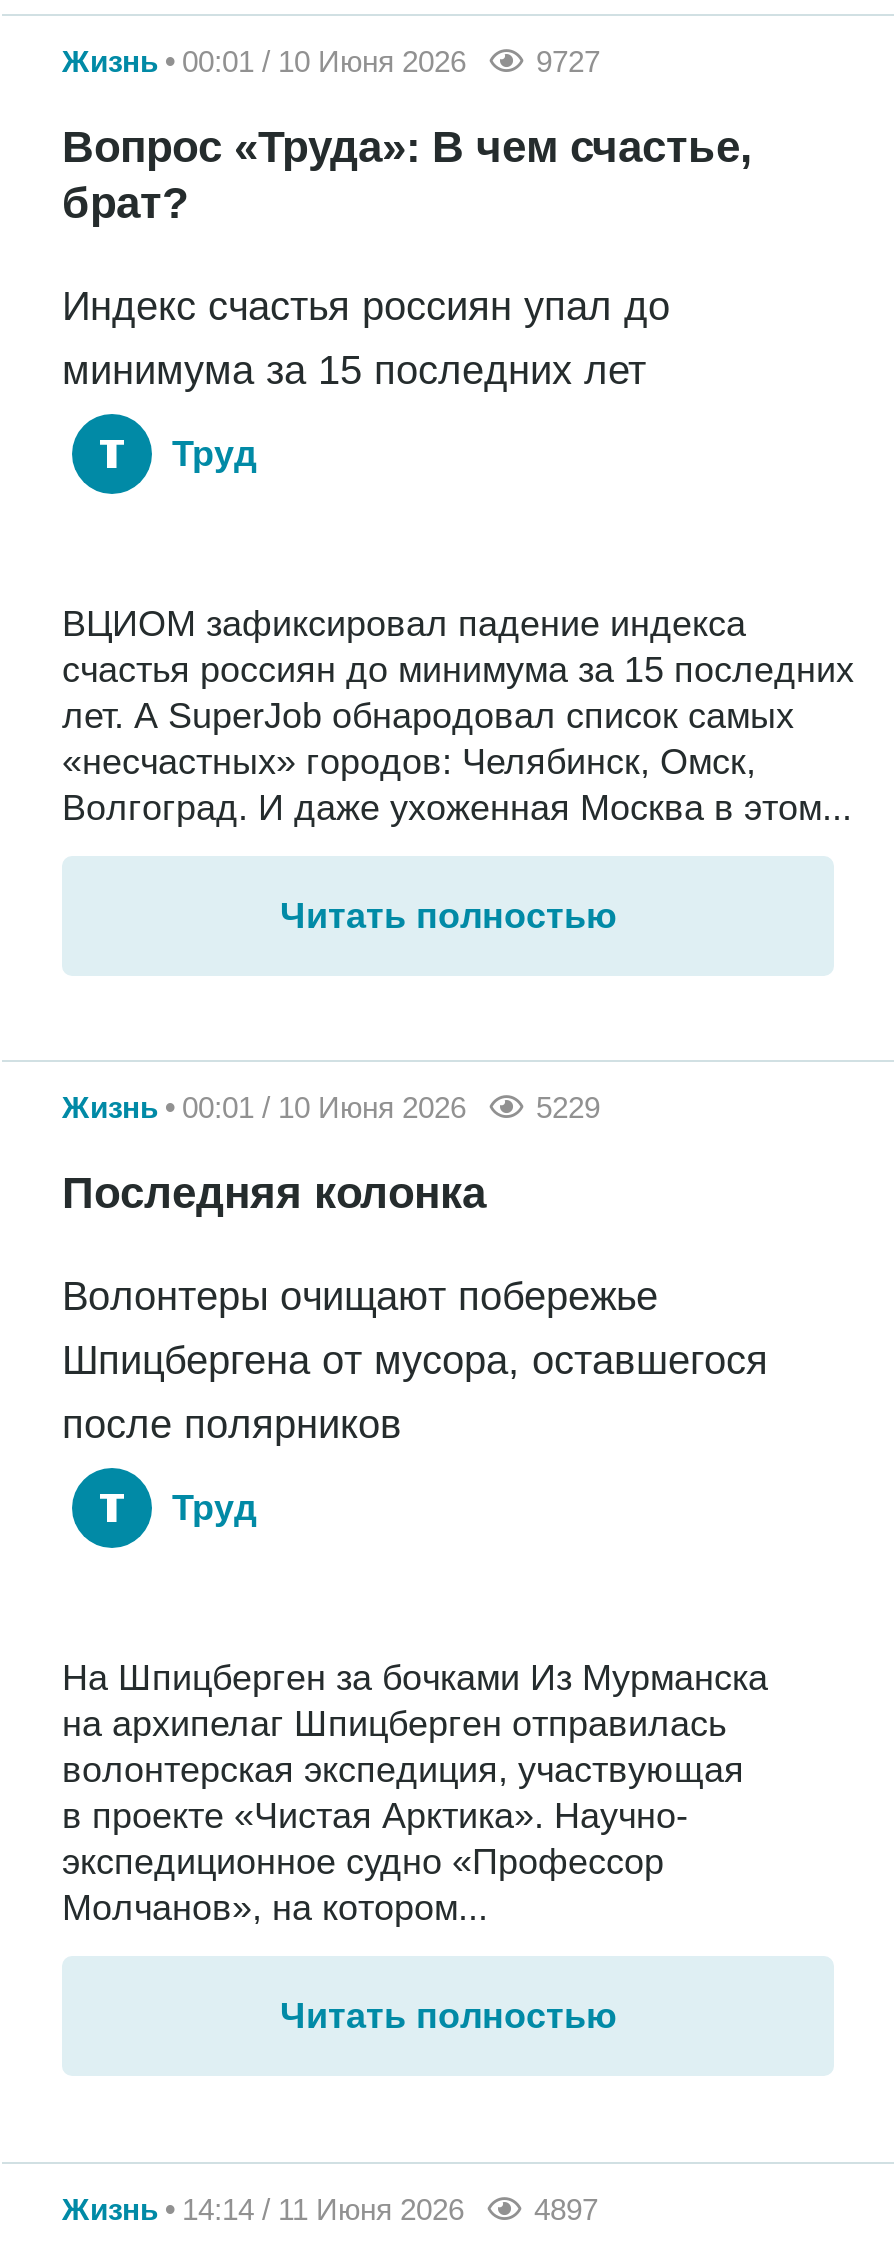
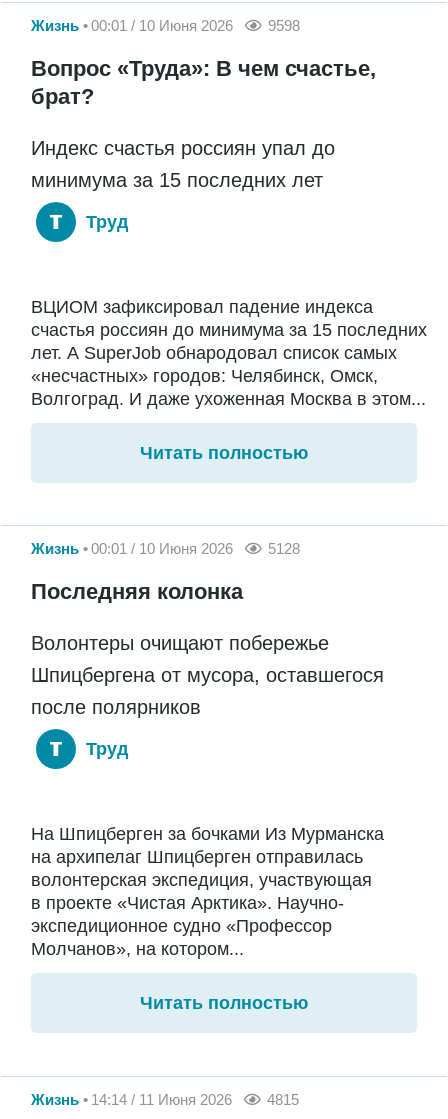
[536,44,600,78] 9727 -> [268,17,300,34] 9598
[536,1091,600,1125] 5229 -> [268,540,300,557] 5128
[534,2191,598,2225] 4897 -> [267,1091,299,1108] 4815

